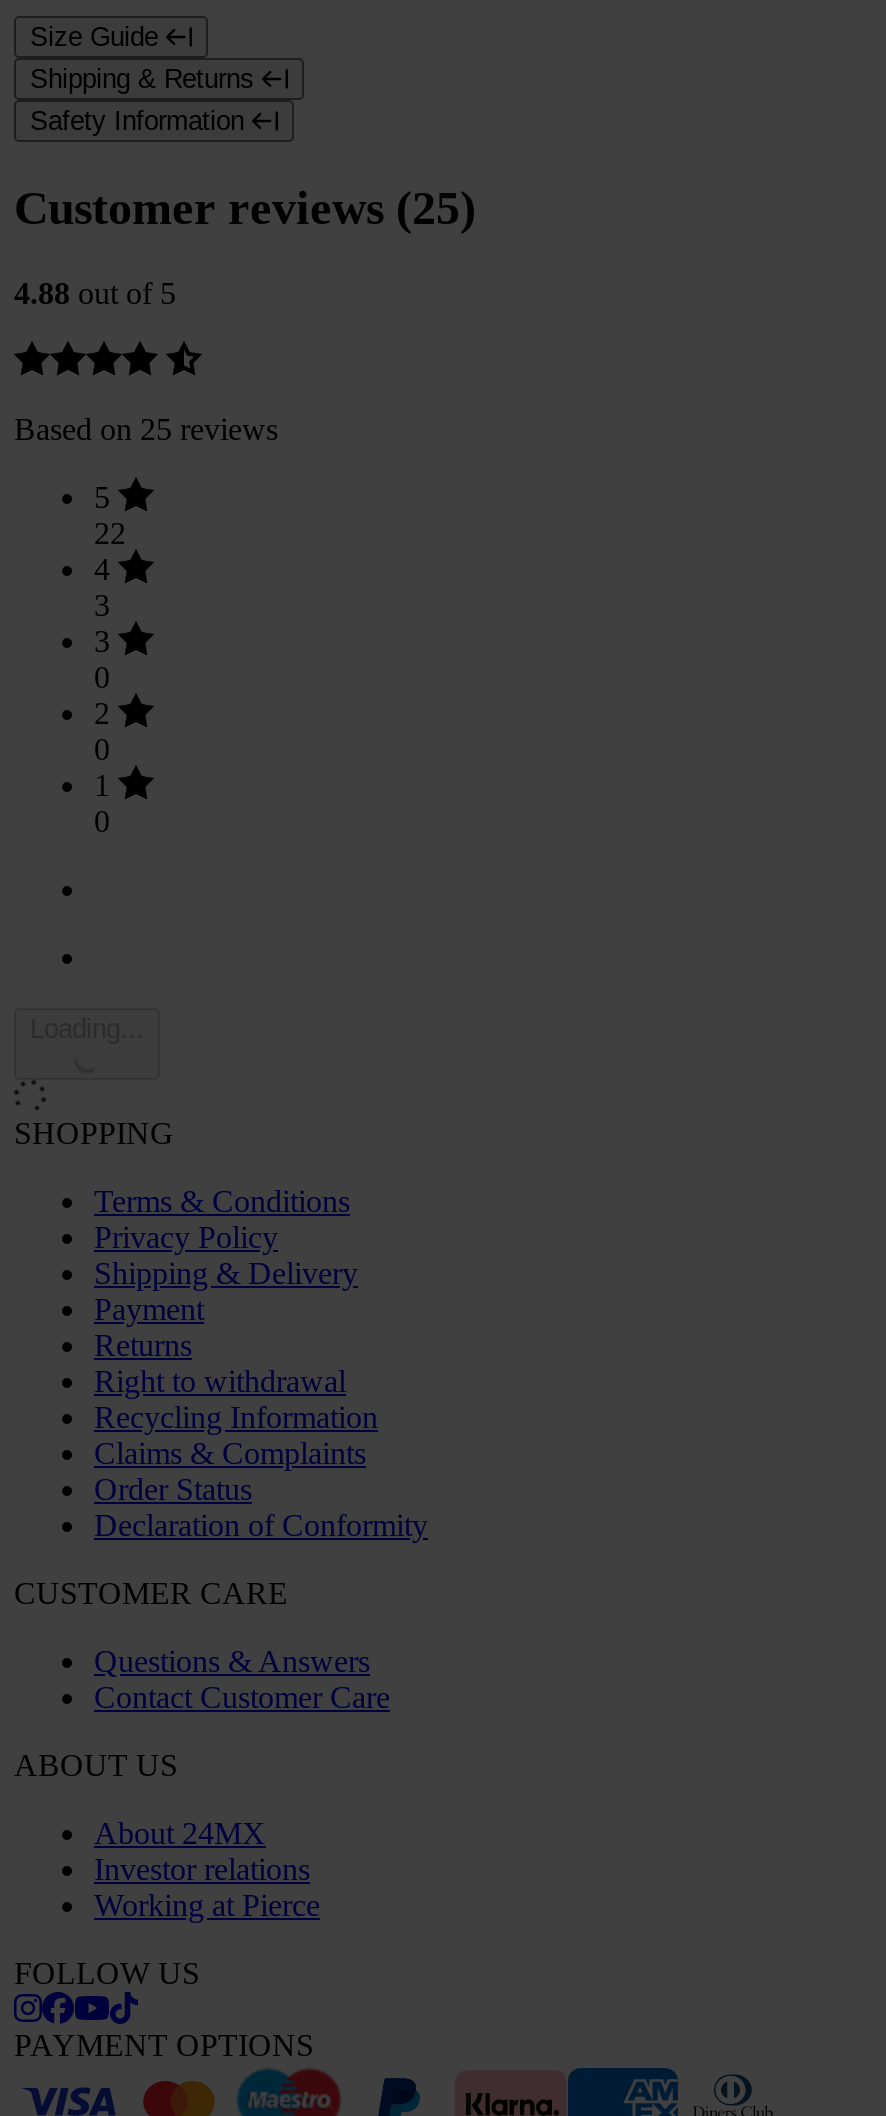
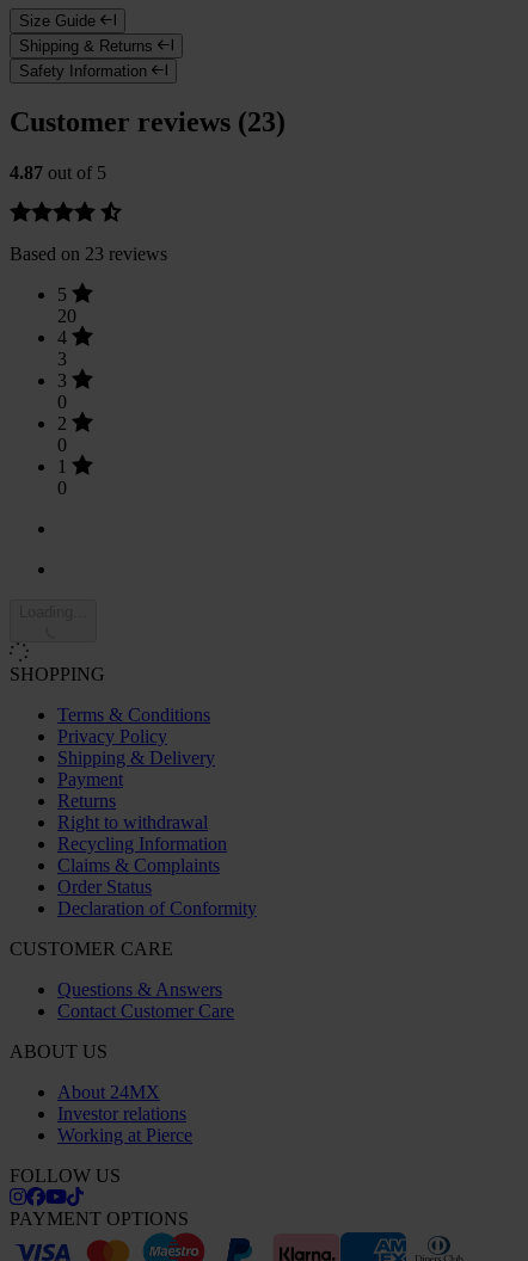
[14,183,476,235] Customer reviews (25) -> [10,107,286,138] Customer reviews (23)
[14,277,176,311] 4.88 out of 5 -> [10,163,106,183] 4.87 out of 5
[14,413,278,447] Based on 25 reviews -> [10,244,167,264] Based on 23 reviews
[94,517,126,551] 22 -> [57,306,76,326] 20

